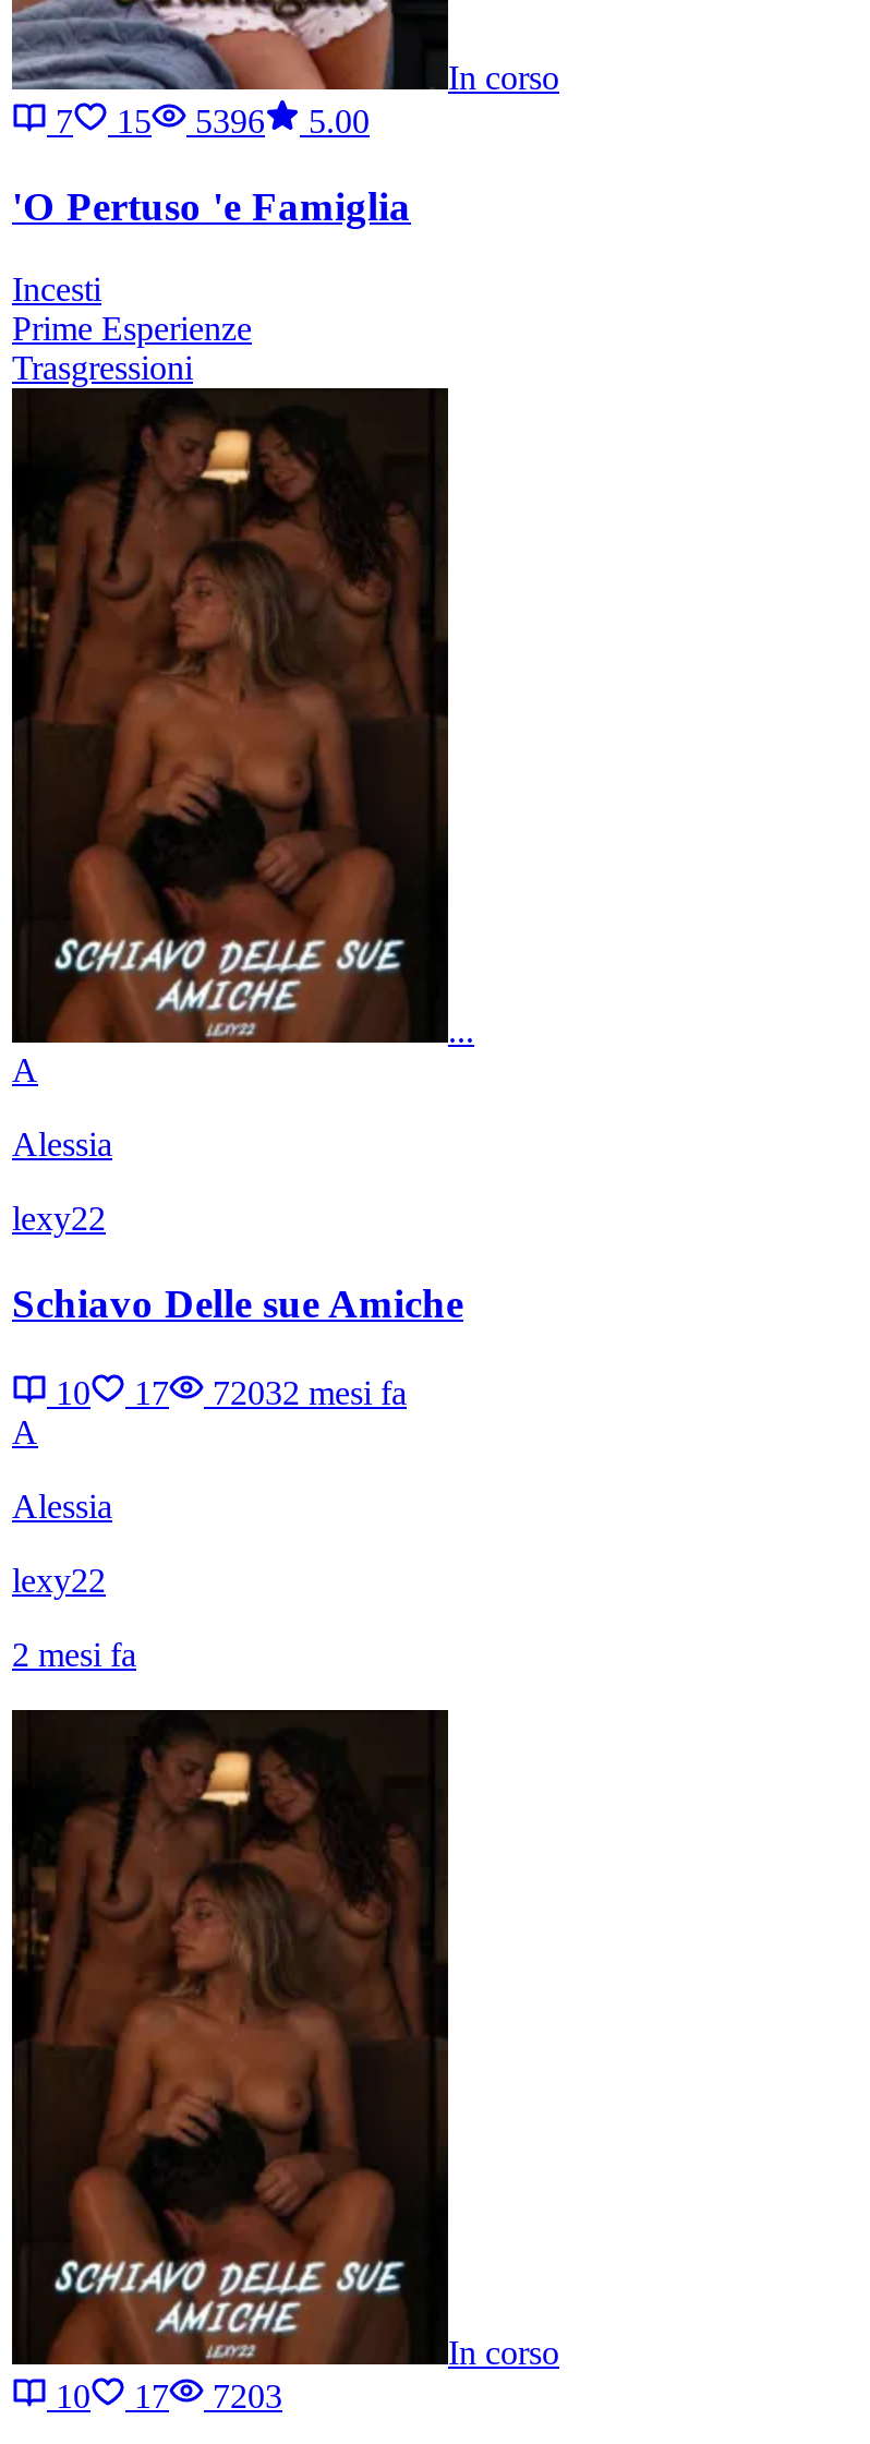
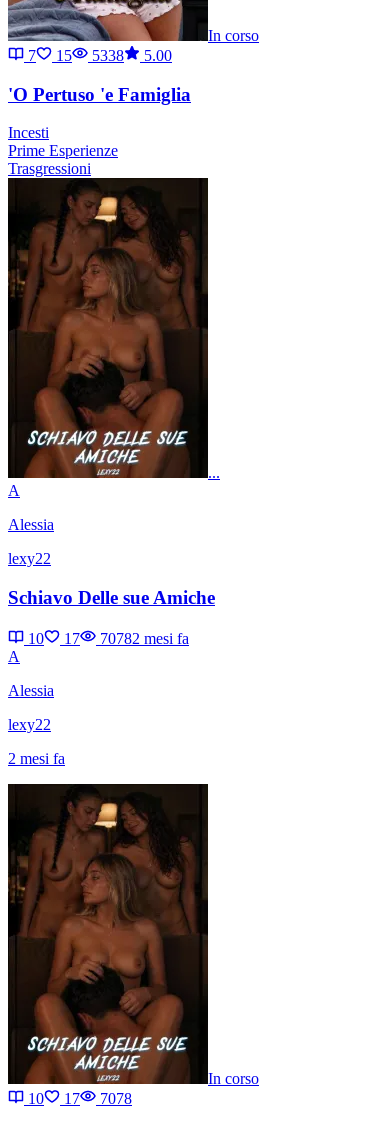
[47,102,370,139] 7 15 5396 5.00 -> [24,47,172,64] 7 15 5338 5.00
[47,1373,407,1411] 10 17 72032 mesi fa -> [24,630,189,647] 10 17 70782 mesi fa
[47,2377,282,2414] 10 17 7203 -> [24,1090,132,1107] 10 17 7078

